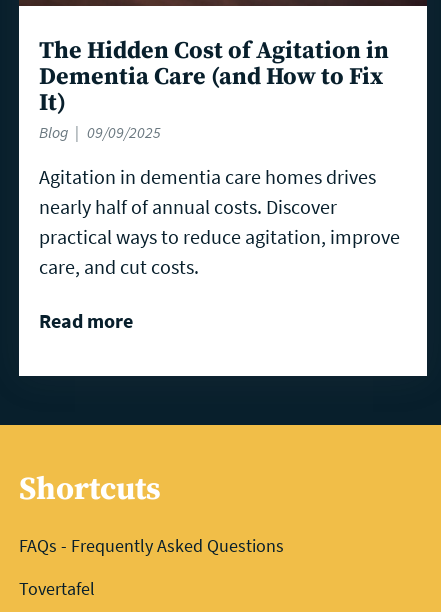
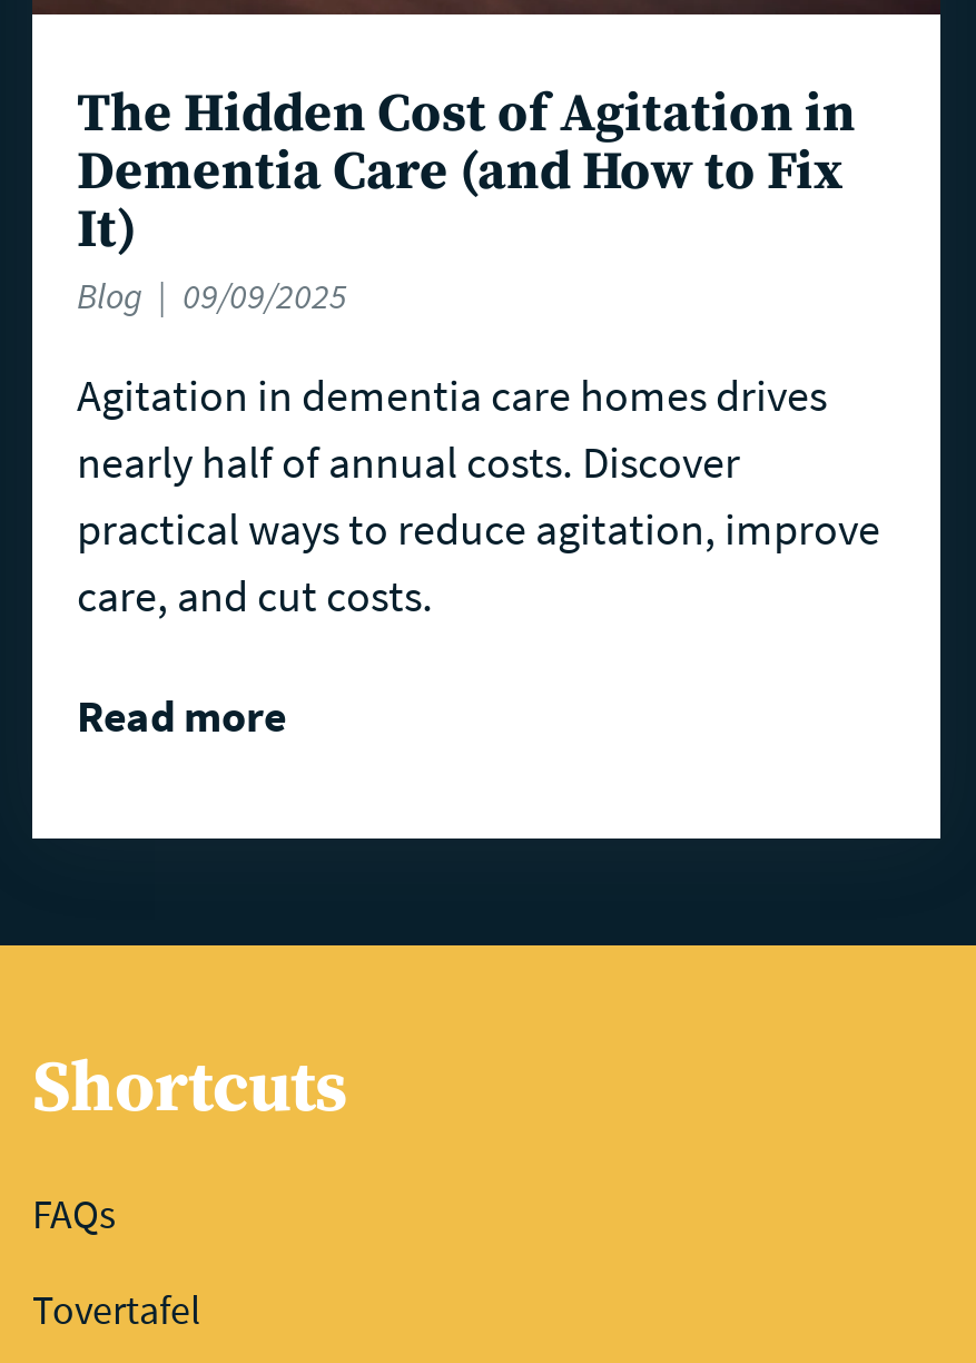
[19,534,284,557] FAQs - Frequently Asked Questions -> [32,1188,117,1239] FAQs

